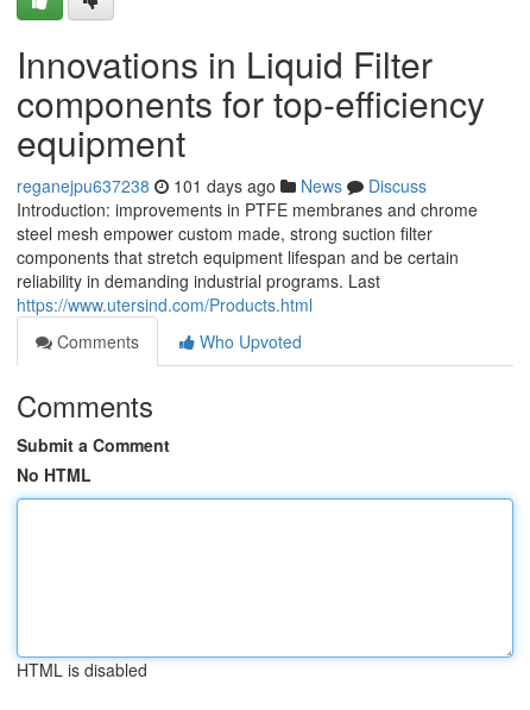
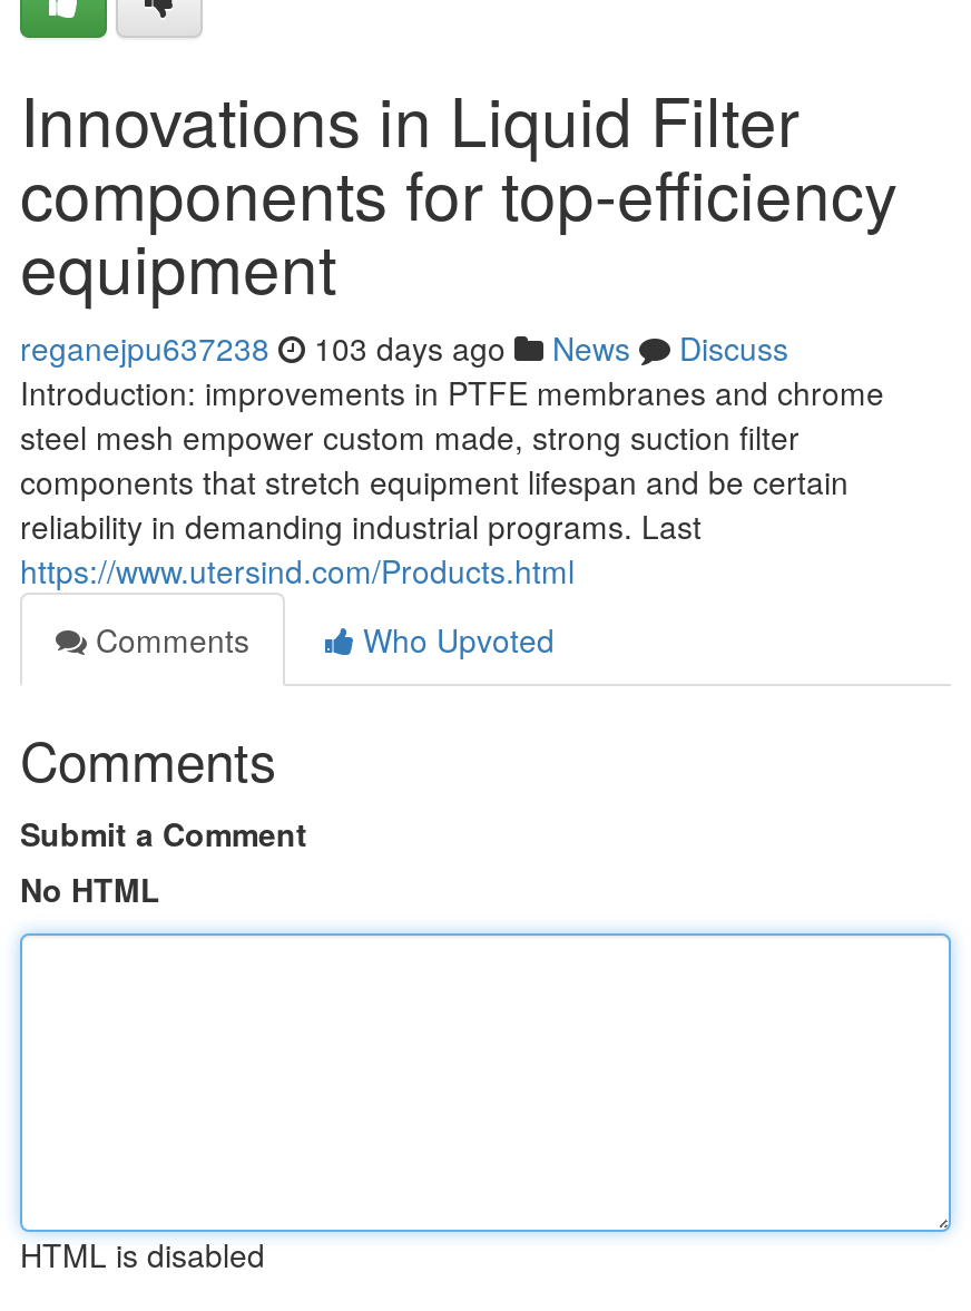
[17,174,427,197] reganejpu637238 101 days ago News Discuss -> [20,325,788,370] reganejpu637238 103 days ago News Discuss

